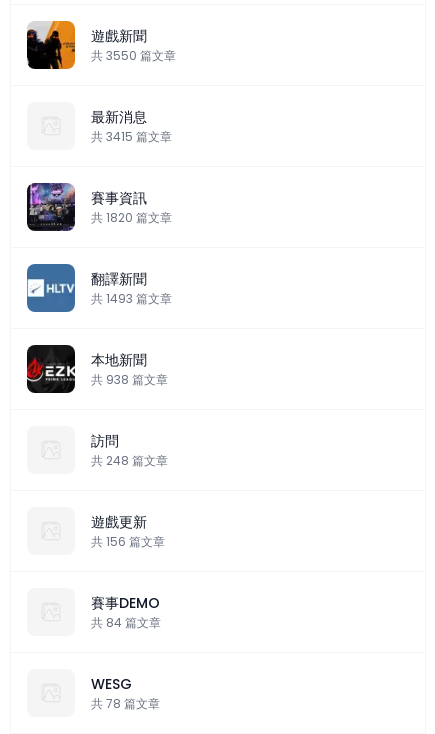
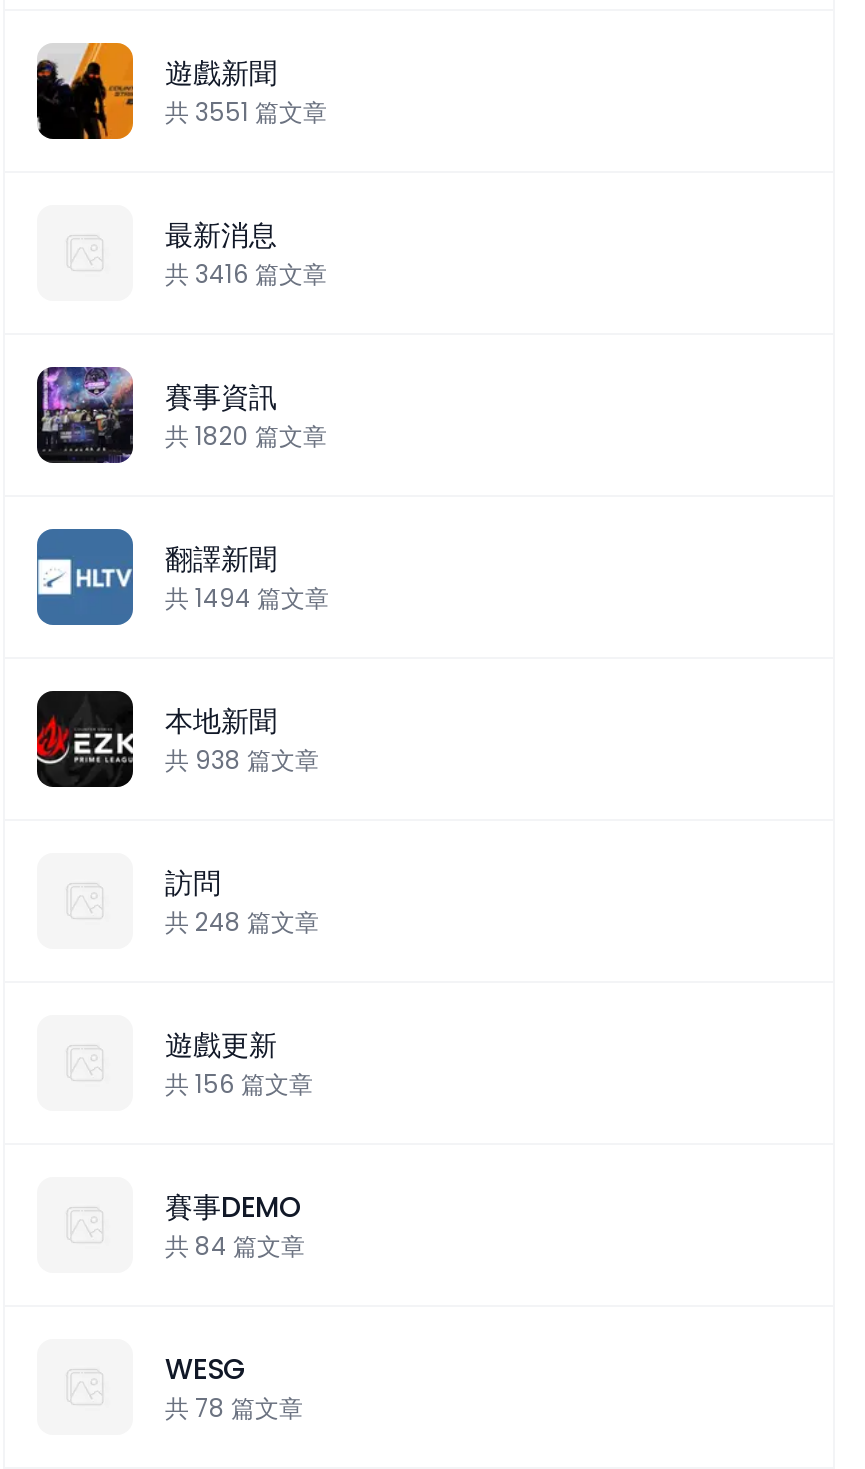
[91,47,176,64] 共3550篇文章 -> [165,95,327,129] 共3551篇文章
[91,128,172,145] 共3415篇文章 -> [165,257,327,291] 共3416篇文章
[91,290,172,307] 共1493篇文章 -> [165,581,329,615] 共1494篇文章

